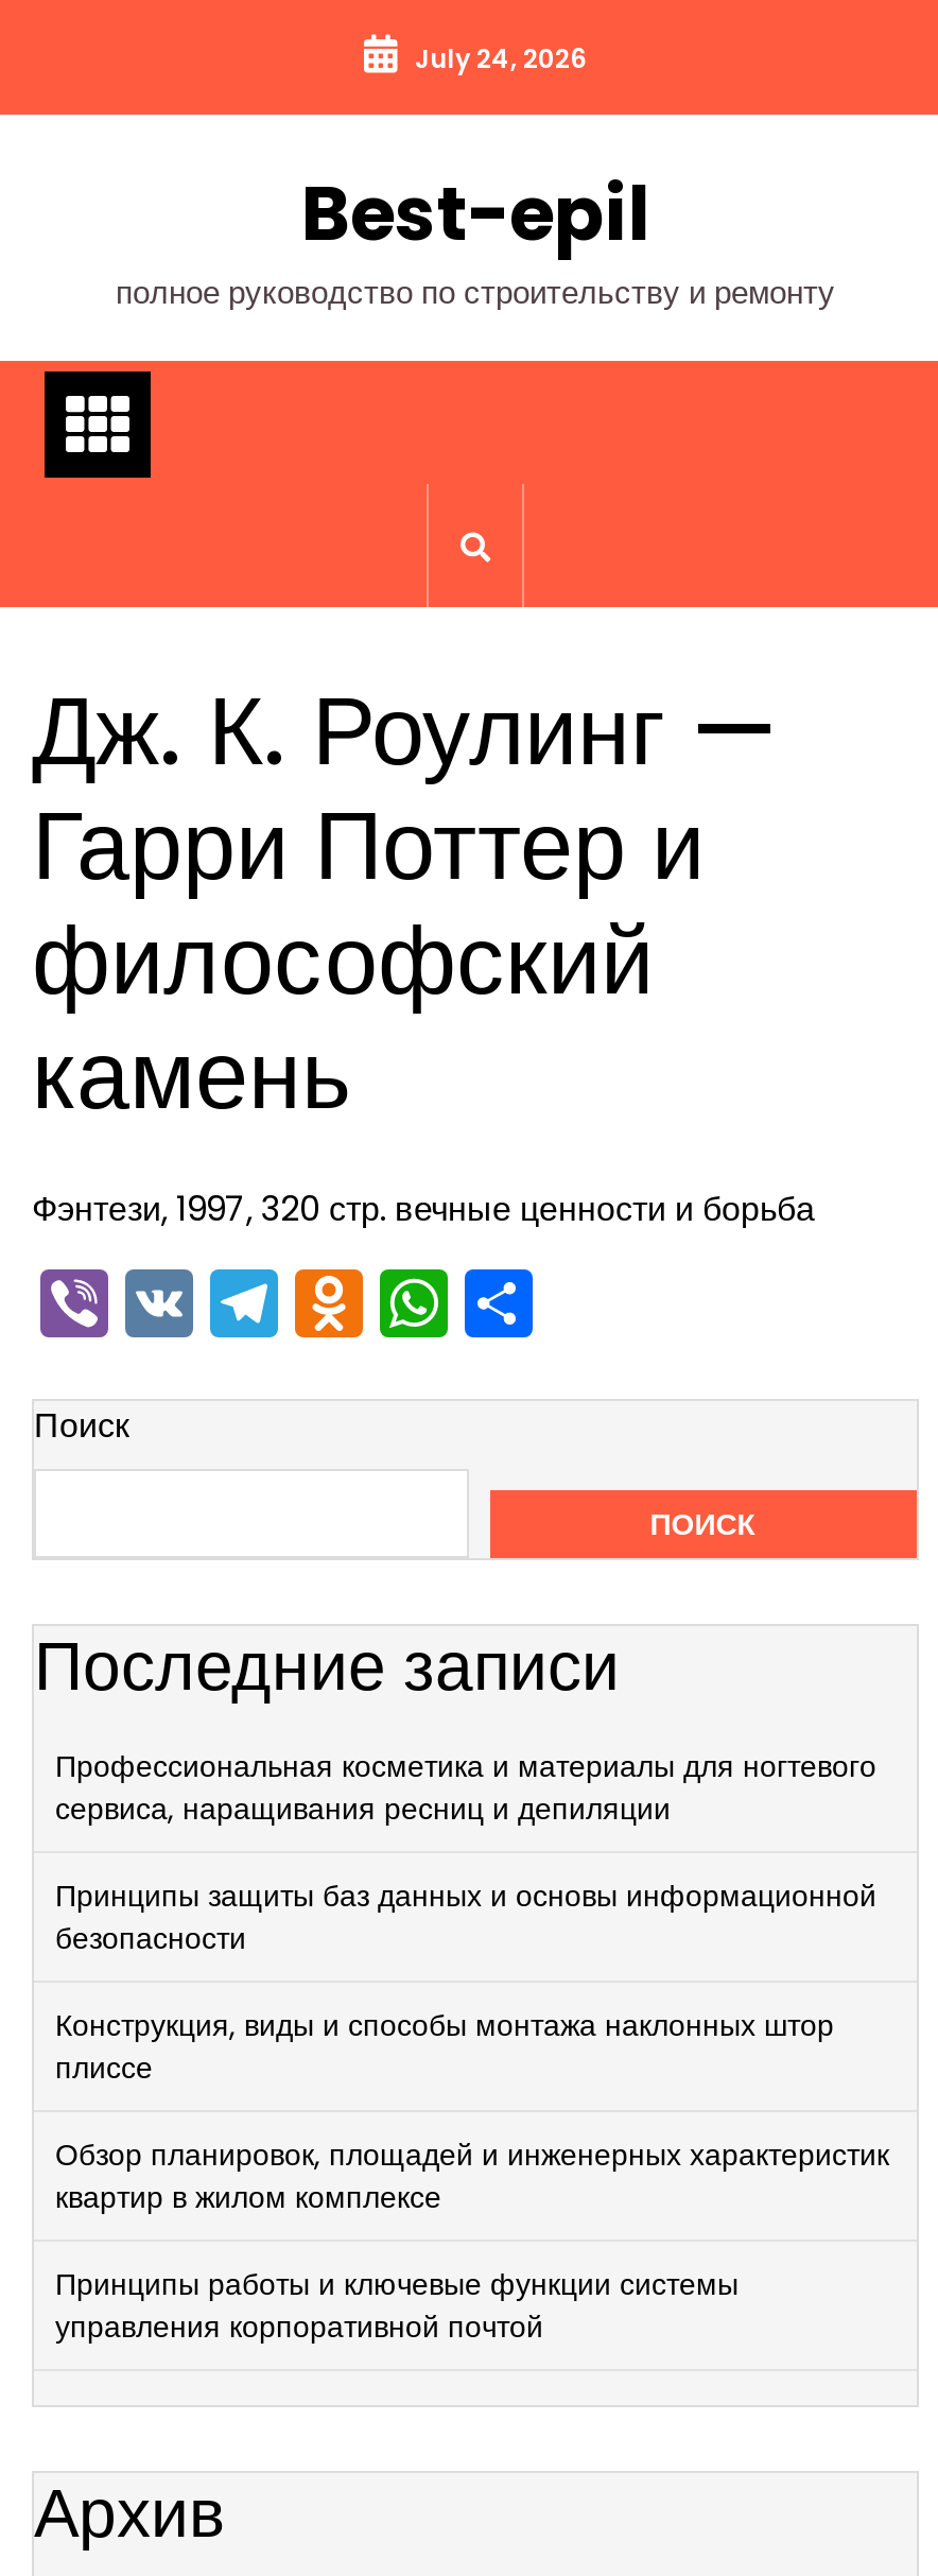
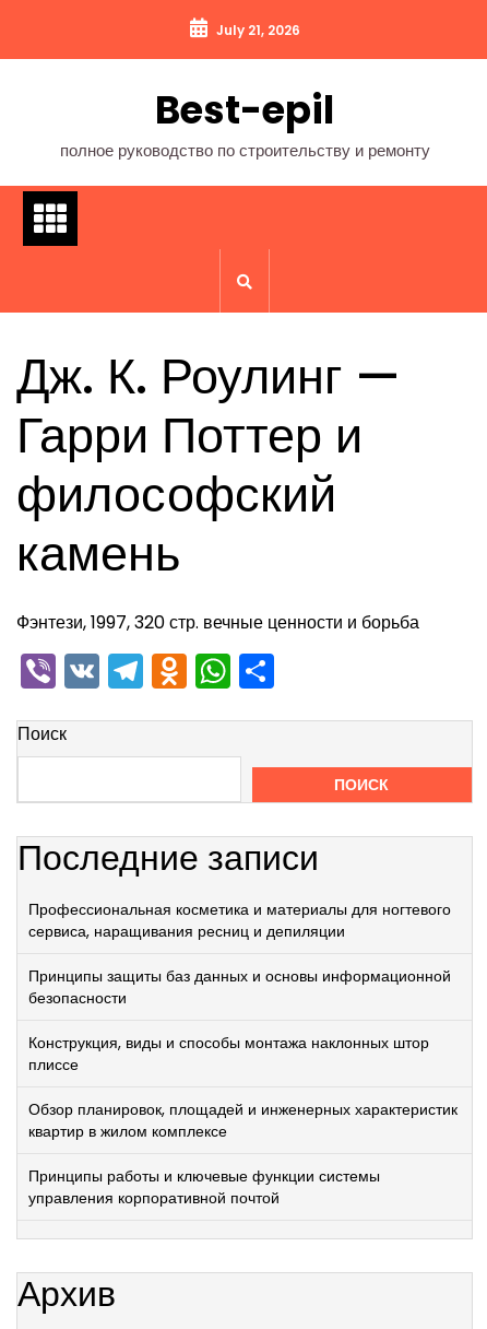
[409,40,587,76] July 24, 2026 -> [212,21,300,39] July 21, 2026

